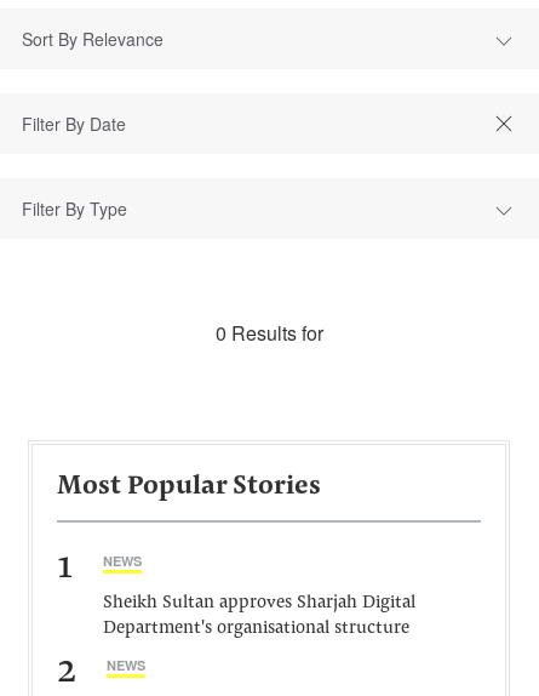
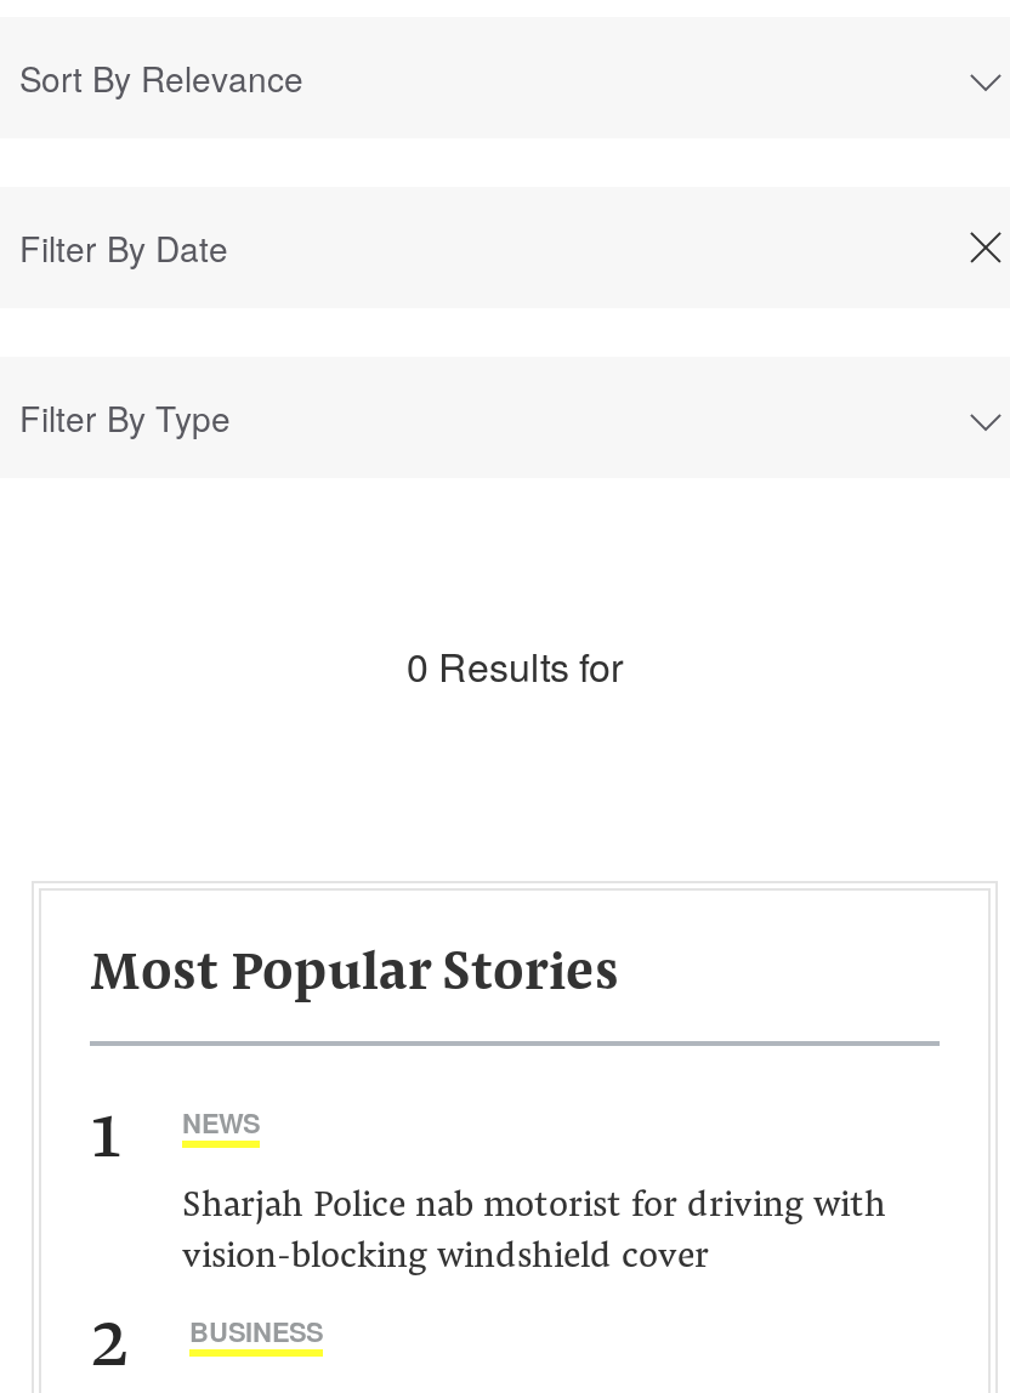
[103,594,415,638] Sheikh Sultan approves Sharjah Digital | Department's organisational structure -> [182,1189,886,1277] Sharjah Police nab motorist for driving with | vision-blocking windshield cover
[107,656,145,674] NEWS -> [189,1313,323,1349] BUSINESS

